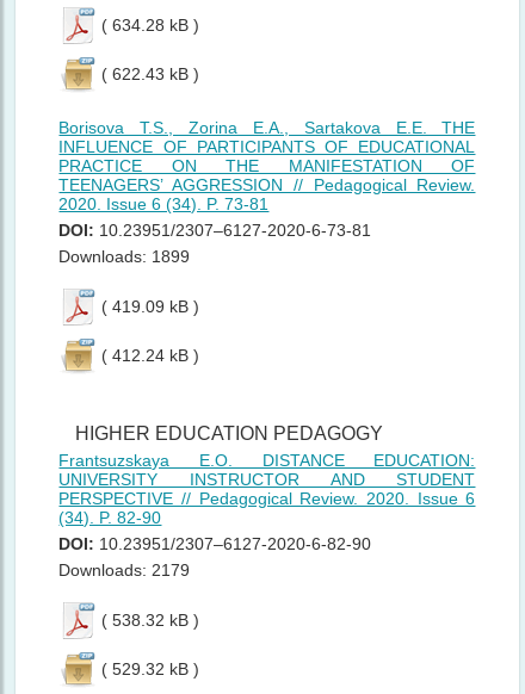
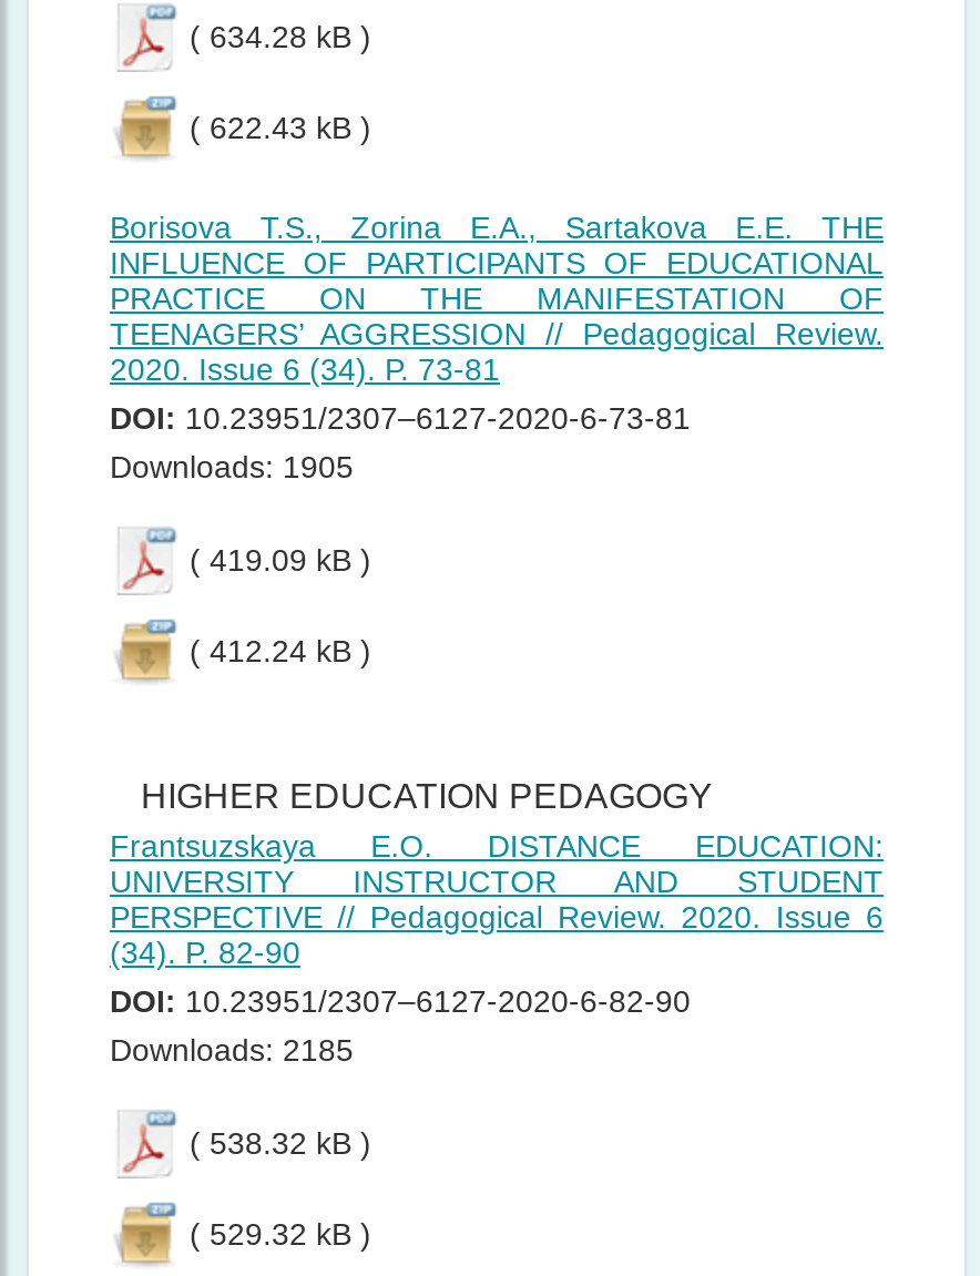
[59,247,190,266] Downloads: 1899 -> [110,449,354,484] Downloads: 1905
[59,560,190,580] Downloads: 2179 -> [110,1032,354,1068] Downloads: 2185

